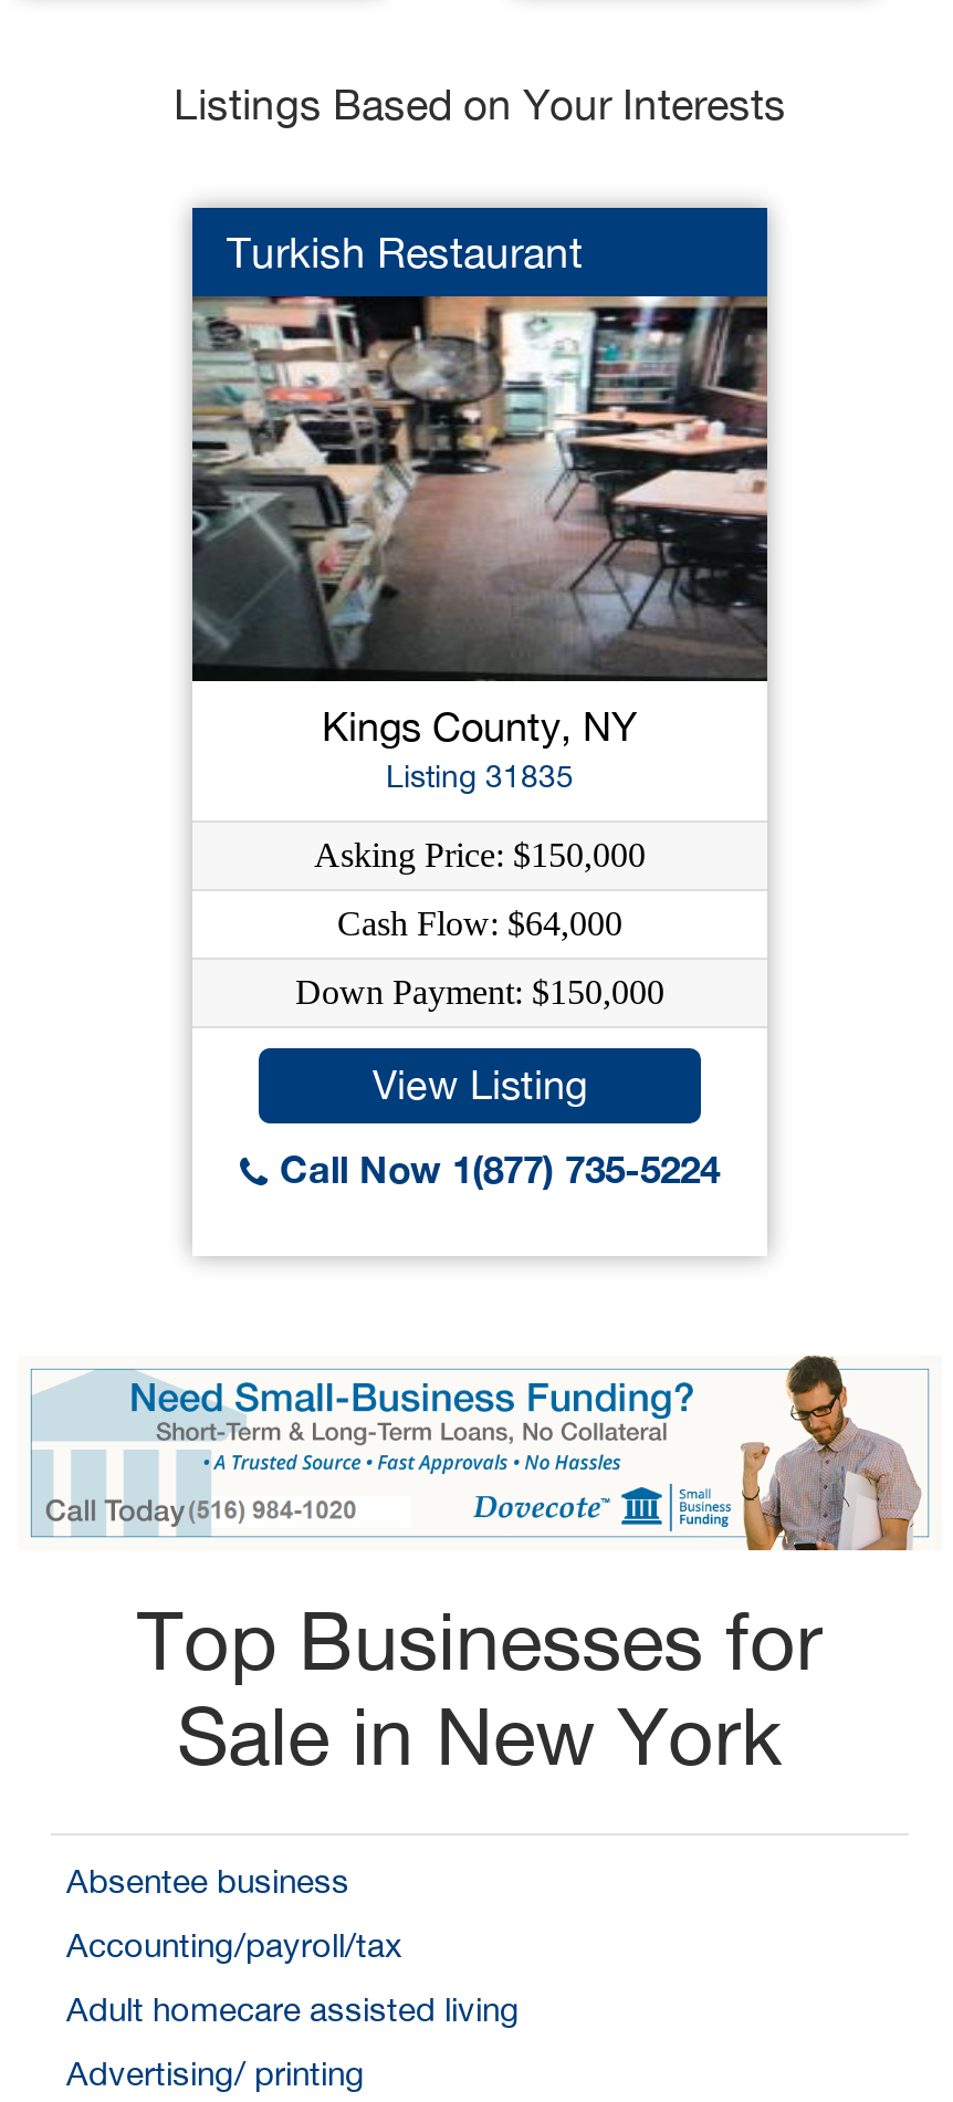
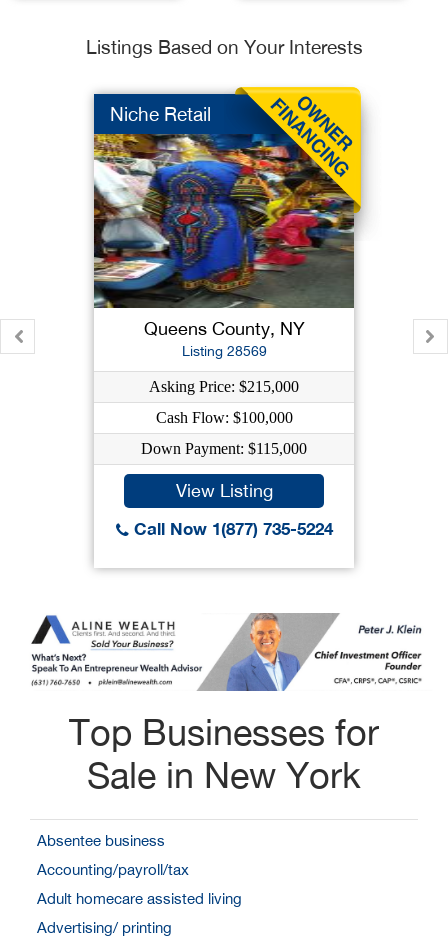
[190,192,792,683] [image] | Turkish Restaurant -> [94,86,366,309] [image] | Niche Retail
[322,703,638,794] Kings County, NY | Listing 31835 -> [143,318,304,359] Queens County, NY | Listing 28569
[314,836,646,874] Asking Price: $150,000 -> [149,378,299,395] Asking Price: $215,000
[337,904,622,942] Cash Flow: $64,000 -> [155,409,292,426] Cash Flow: $100,000
[295,973,664,1011] Down Payment: $150,000 -> [141,440,307,457] Down Payment: $115,000
[29,1353,929,1552] [image] -> [21,612,422,692] [image]

